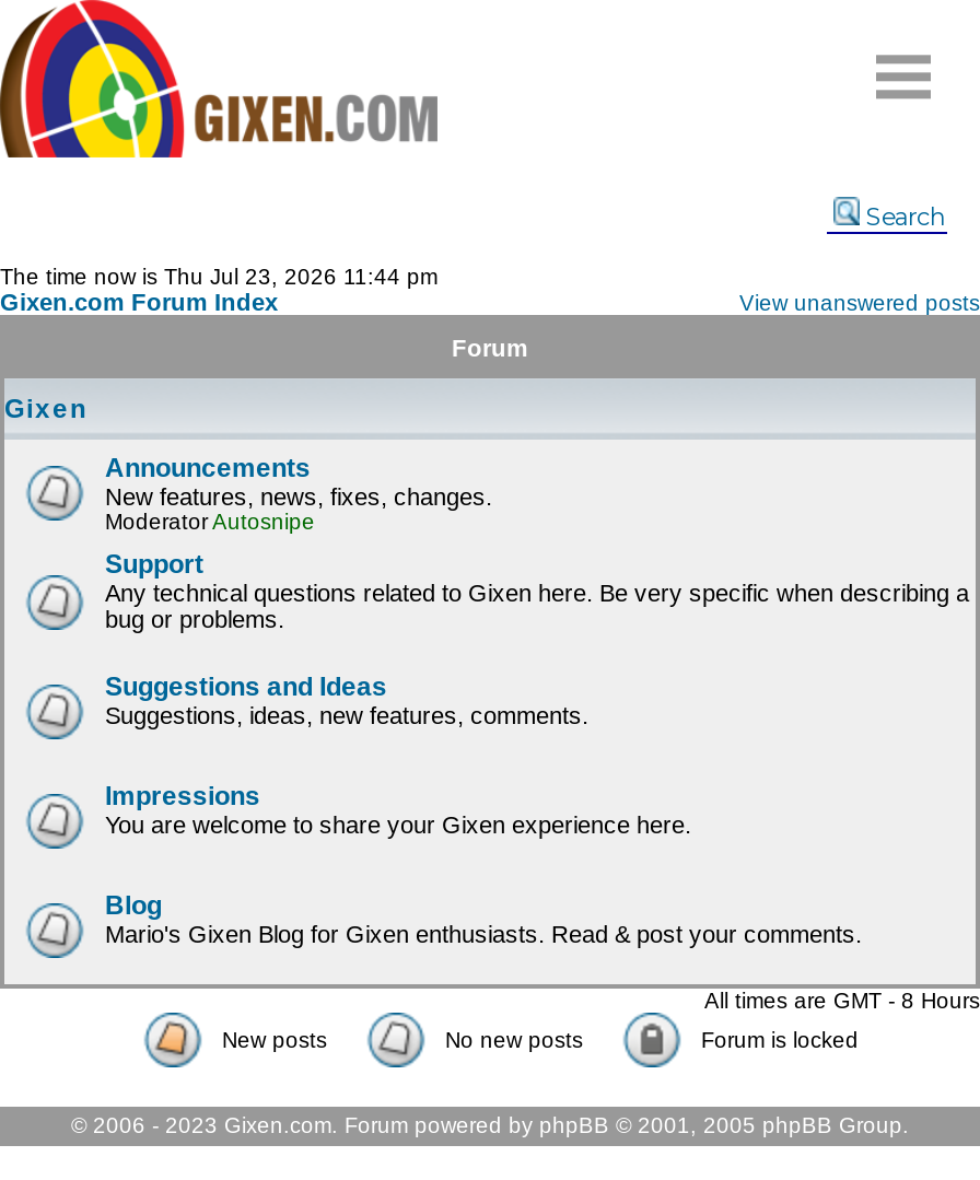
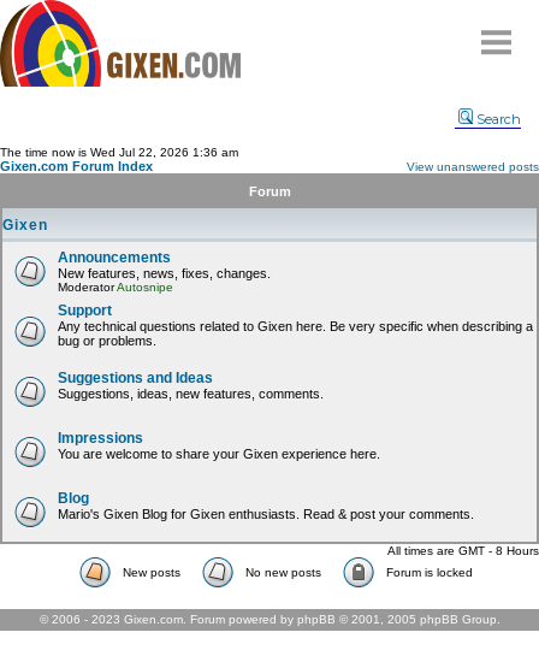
[0,265,437,289] The time now is Thu Jul 23, 2026 11:44 pm -> [0,146,238,159] The time now is Wed Jul 22, 2026 1:36 am

